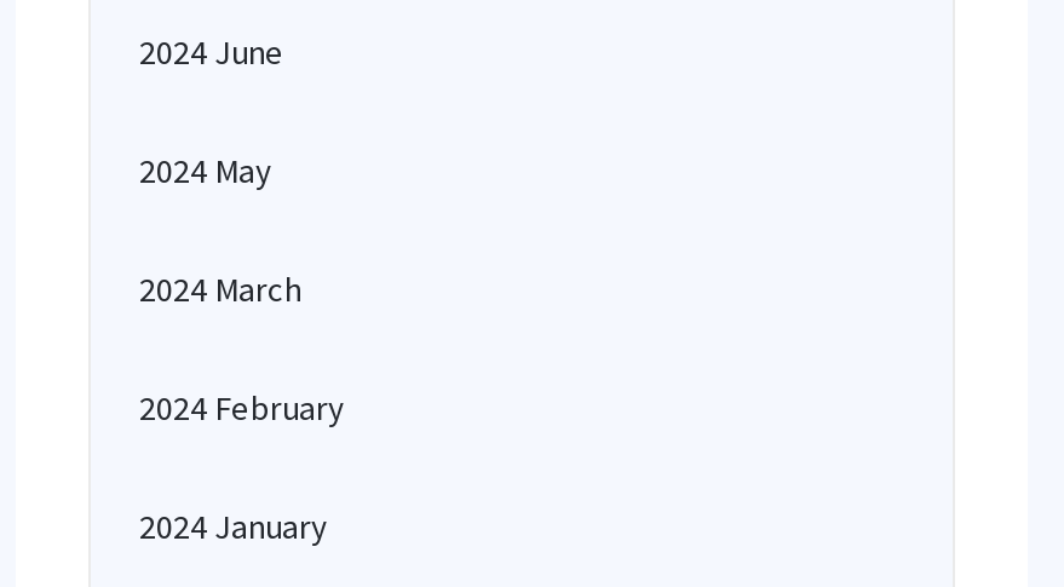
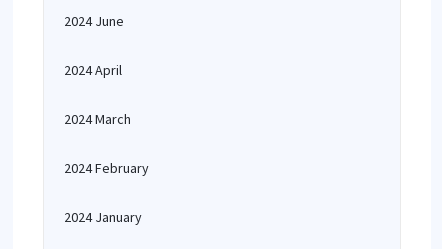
[139,149,272,192] 2024 May -> [64,61,122,79] 2024 April

